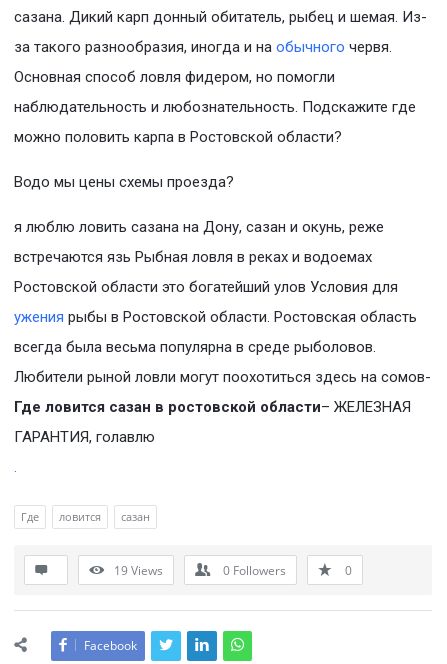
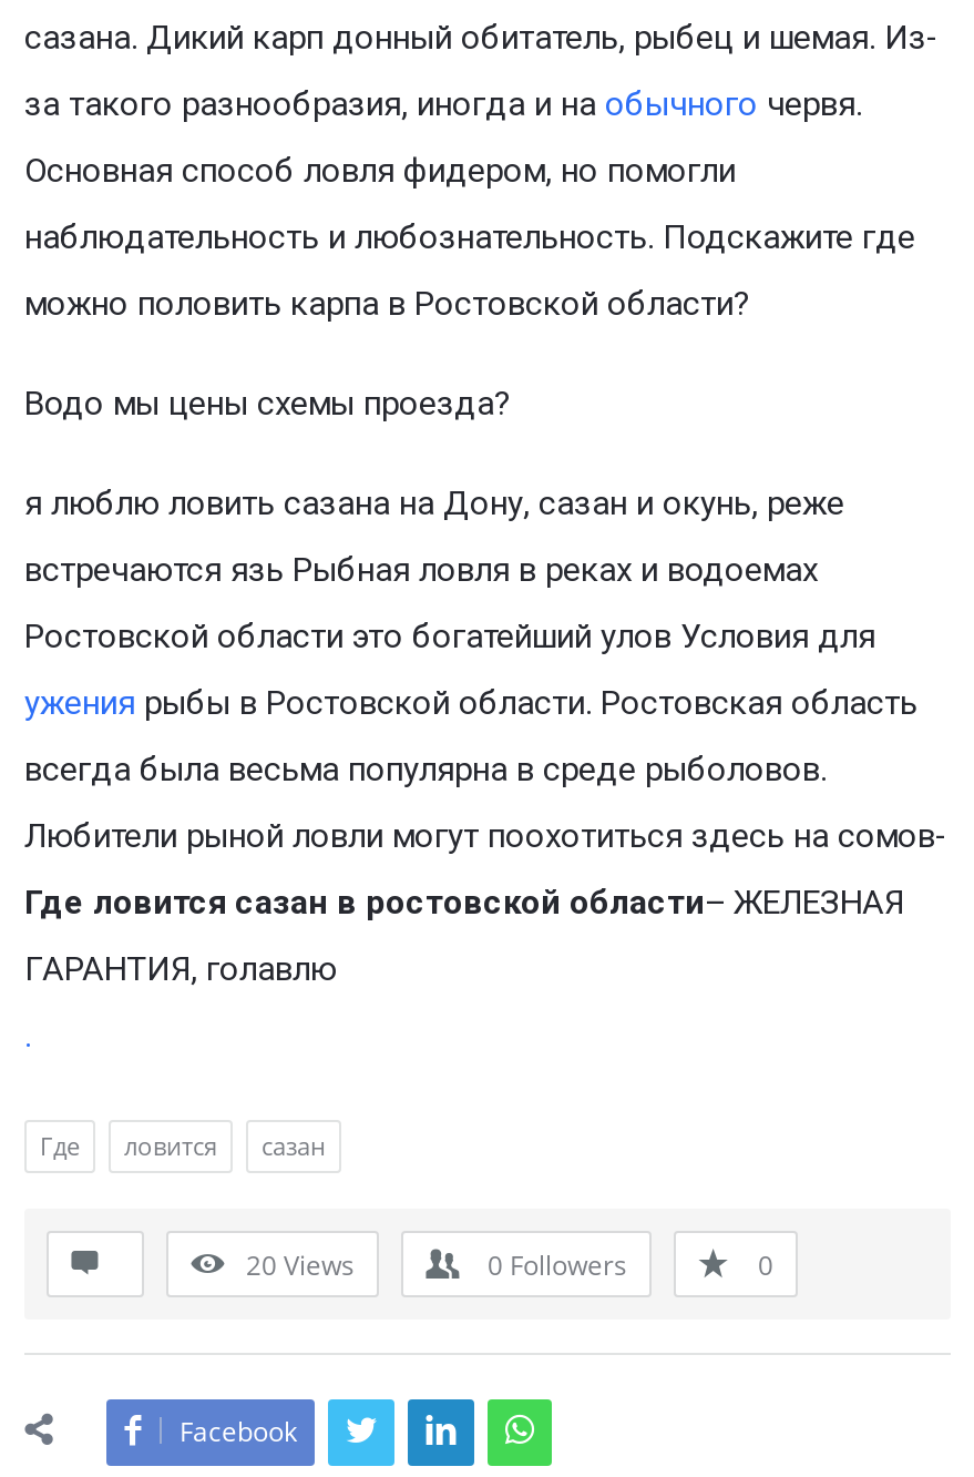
[114,562,163,579] 19 Views -> [246,1247,355,1284] 20 Views

